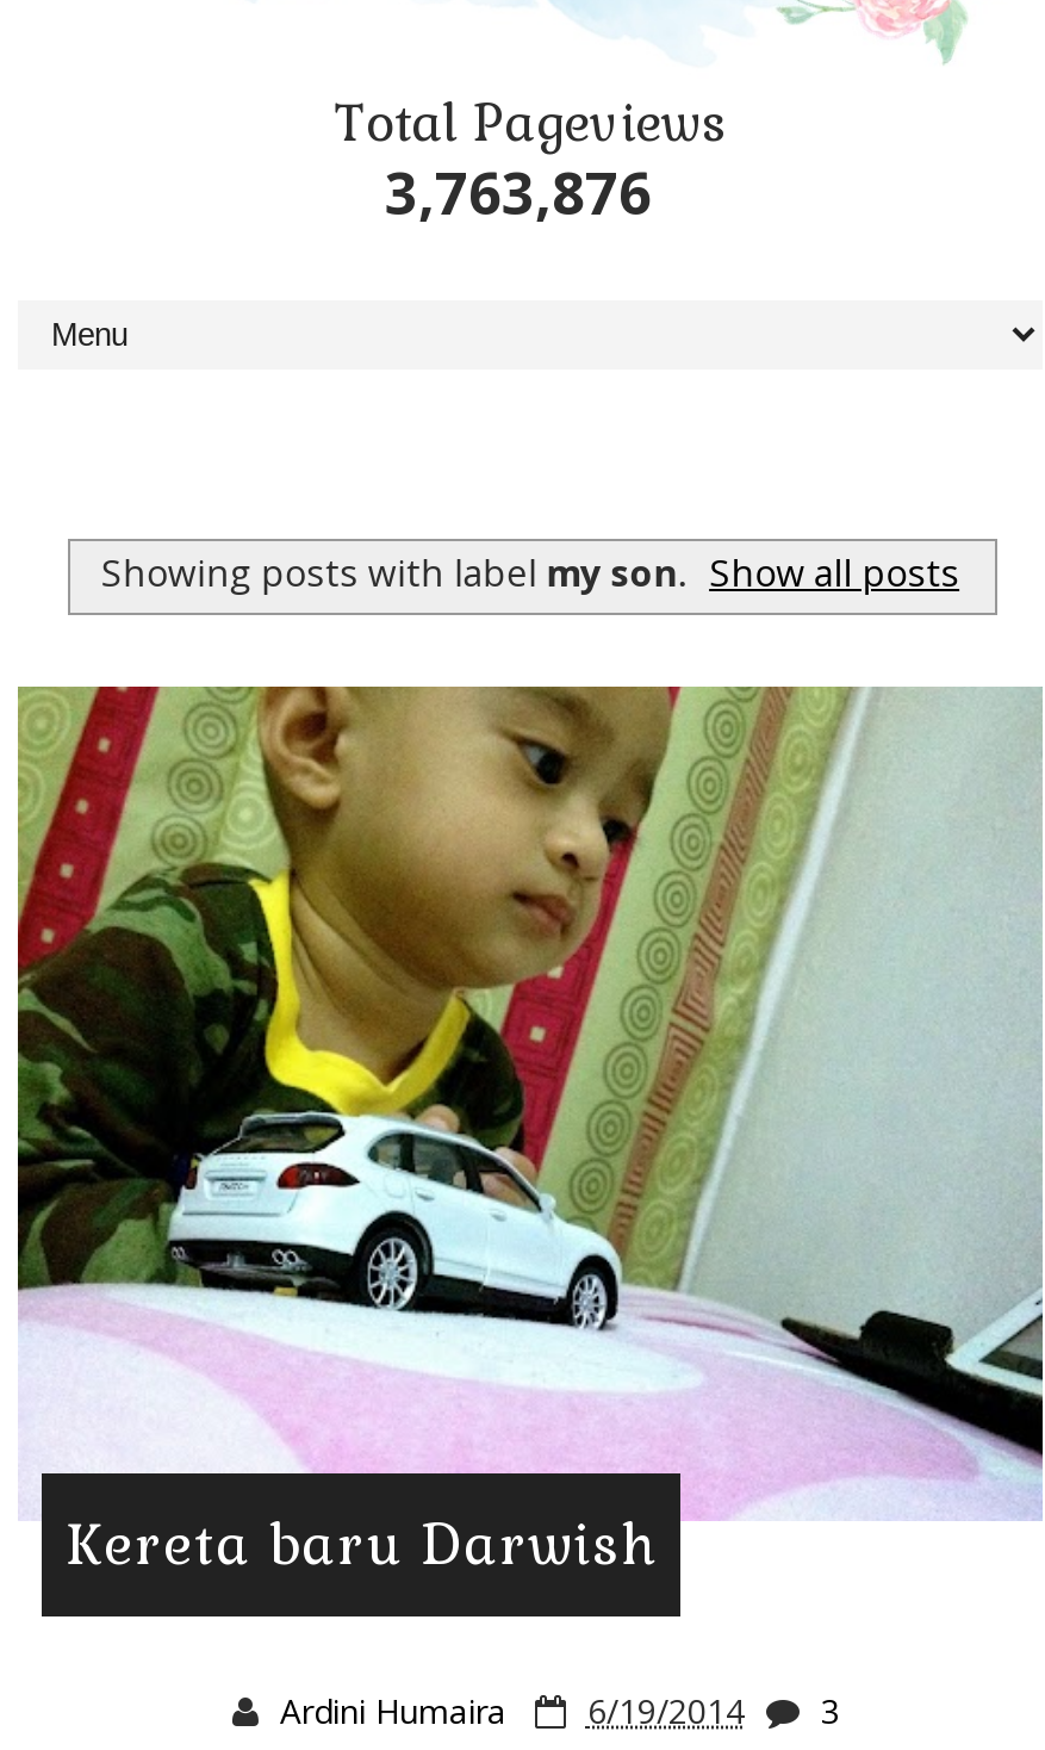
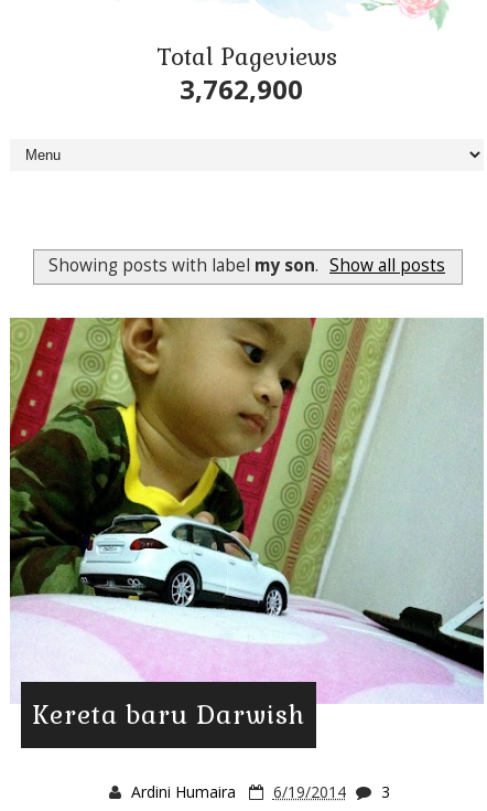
[385,151,652,230] 3,763,876 -> [180,70,303,106] 3,762,900

